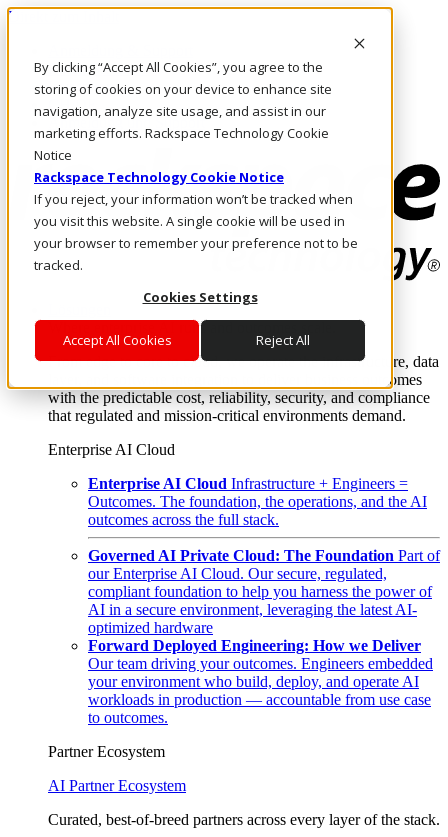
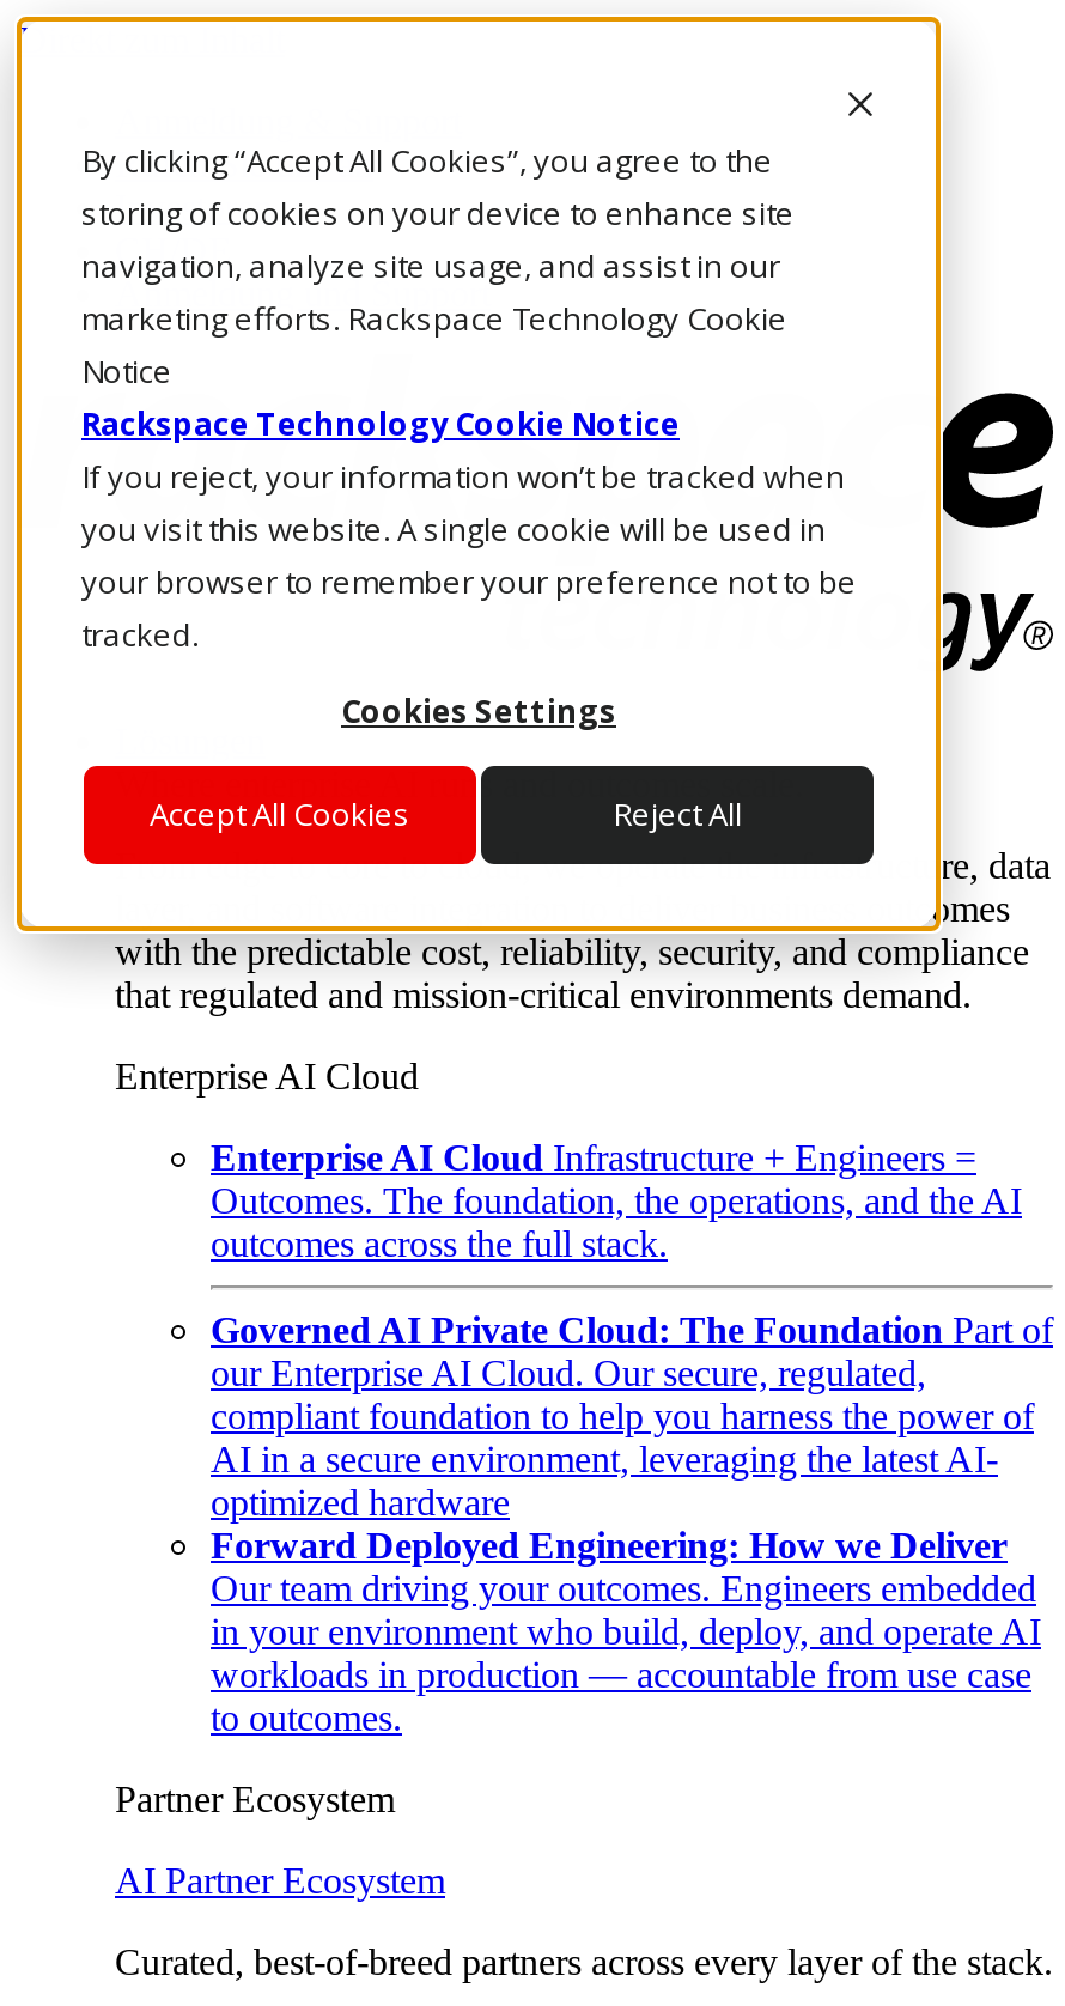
[88,673,419,690] your environment who build, deploy, and operate AI -> [211,1612,1041,1652] in your environment who build, deploy, and operate AI

